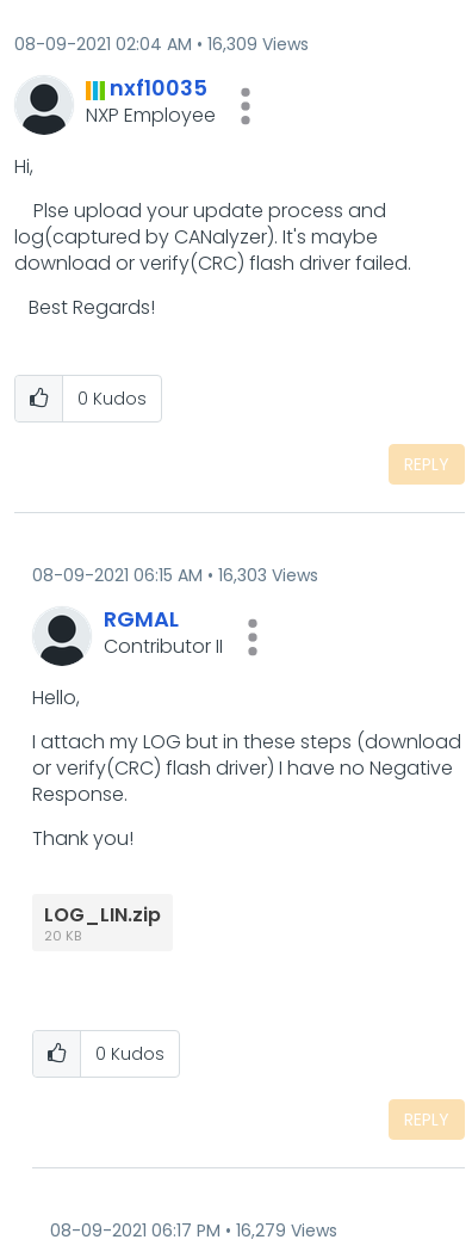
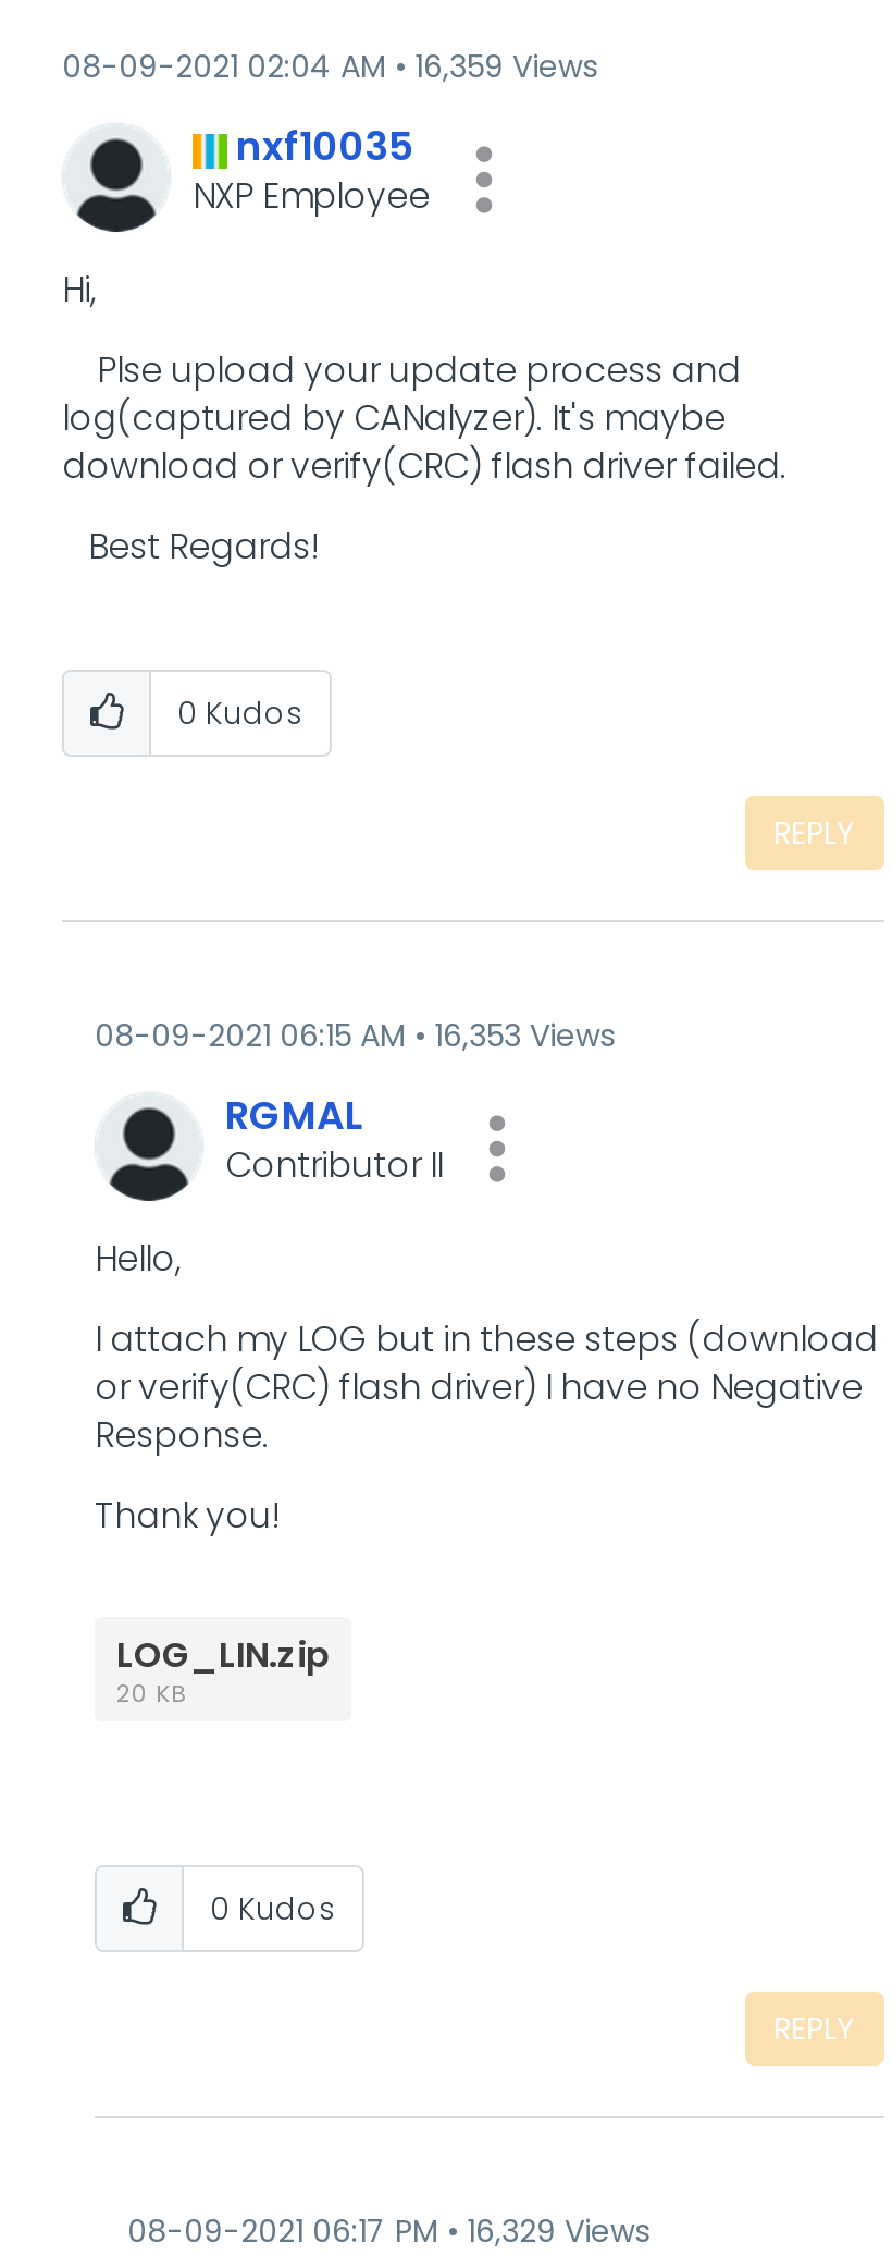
[14,32,309,56] 08-09-2021 02:04 AM 16,309 Views -> [62,45,597,88] 08-09-2021 02:04 AM 16,359 Views
[32,563,318,587] 08-09-2021 06:15 AM 16,303 Views -> [95,1014,615,1057] 08-09-2021 06:15 AM 16,353 Views
[50,1219,337,1242] 08-09-2021 06:17 PM 16,279 Views -> [127,2209,649,2253] 08-09-2021 06:17 PM 16,329 Views

